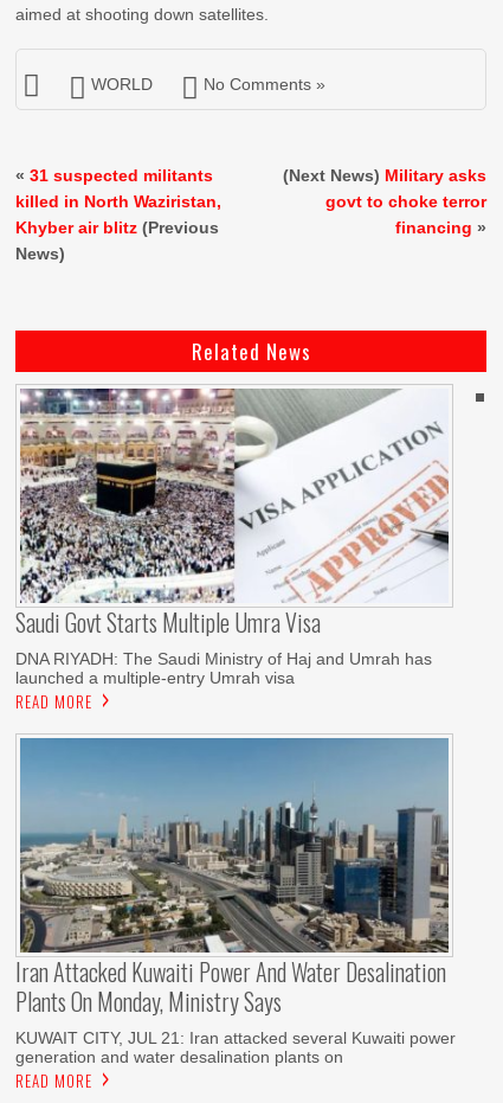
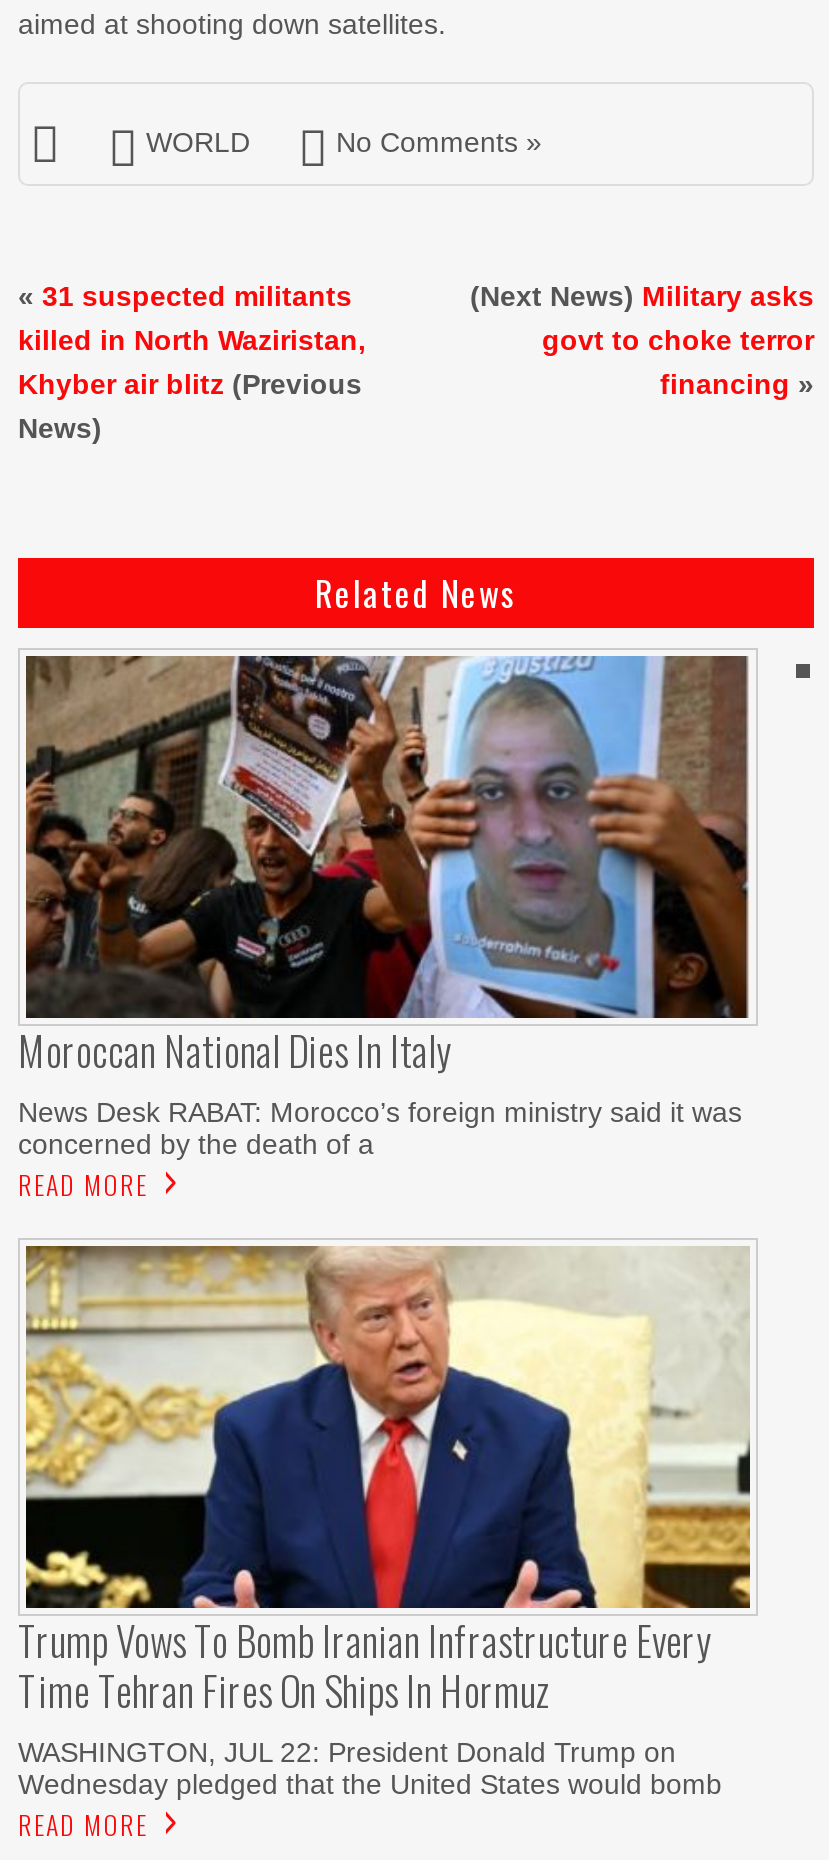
[15,387,450,687] [image] | Saudi Govt Starts Multiple Umra Visa | DNA RIYADH: The Saudi Ministry of Haj and Umrah has | launched a multiple-entry Umrah visa -> [18,654,750,1159] [image] | Moroccan National Dies In Italy | News Desk RABAT: ‌Morocco’s foreign ministry said it was | concerned by the death of a
[15,737,456,1066] [image] | Iran Attacked Kuwaiti Power And Water Desalination | Plants On Monday, Ministry Says | KUWAIT CITY, JUL 21: Iran attacked several Kuwaiti power | generation and water desalination plants on -> [18,1244,752,1799] [image] | Trump Vows To Bomb Iranian Infrastructure Every | Time Tehran Fires On Ships In Hormuz | WASHINGTON, JUL 22: President Donald Trump on | Wednesday pledged that the United States would bomb

